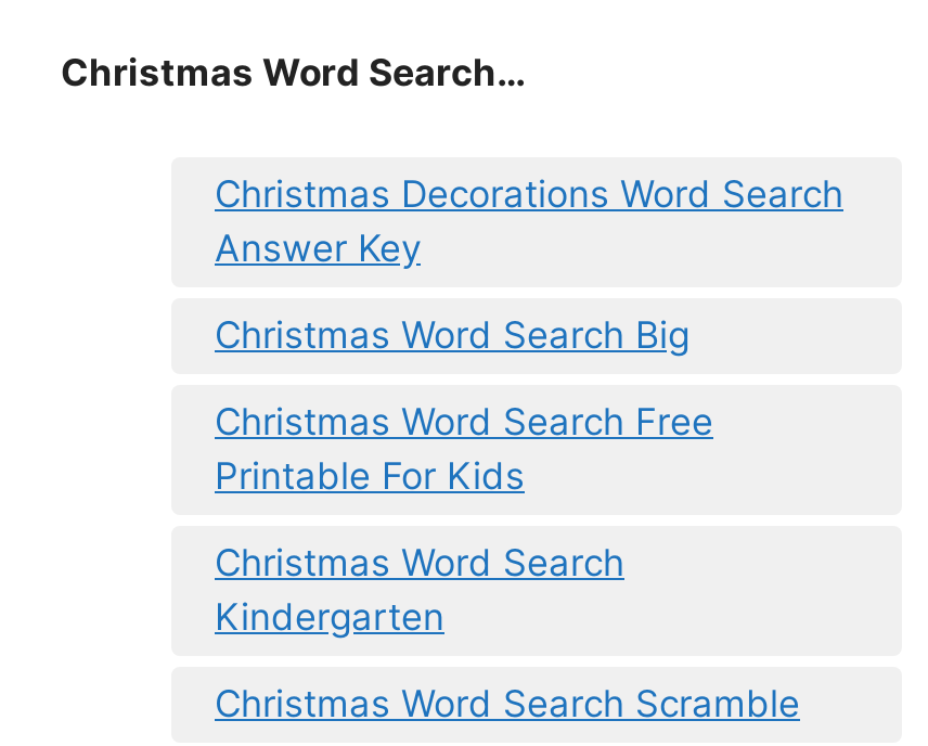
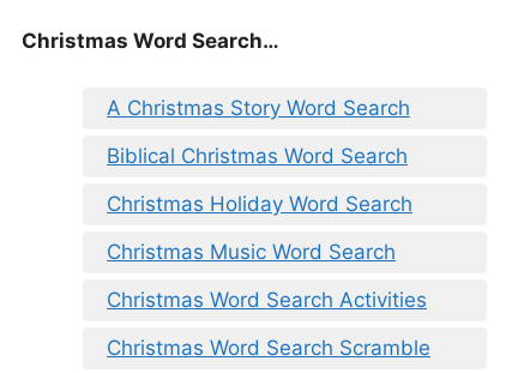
[215,172,843,638] Christmas Decorations Word Search | Answer Key | Christmas Word Search Big | Christmas Word Search Free | Printable For Kids | Christmas Word Search | Kindergarten -> [107,95,427,311] A Christmas Story Word Search | Biblical Christmas Word Search | Christmas Holiday Word Search | Christmas Music Word Search | Christmas Word Search Activities

